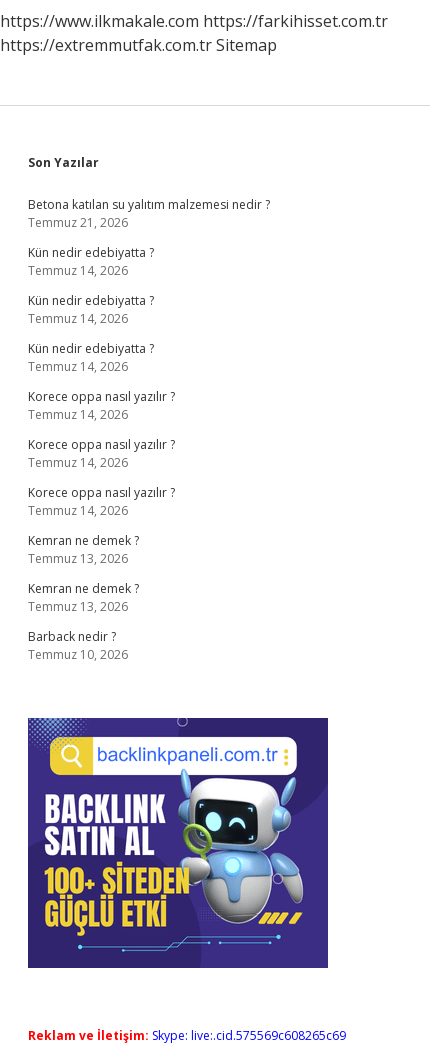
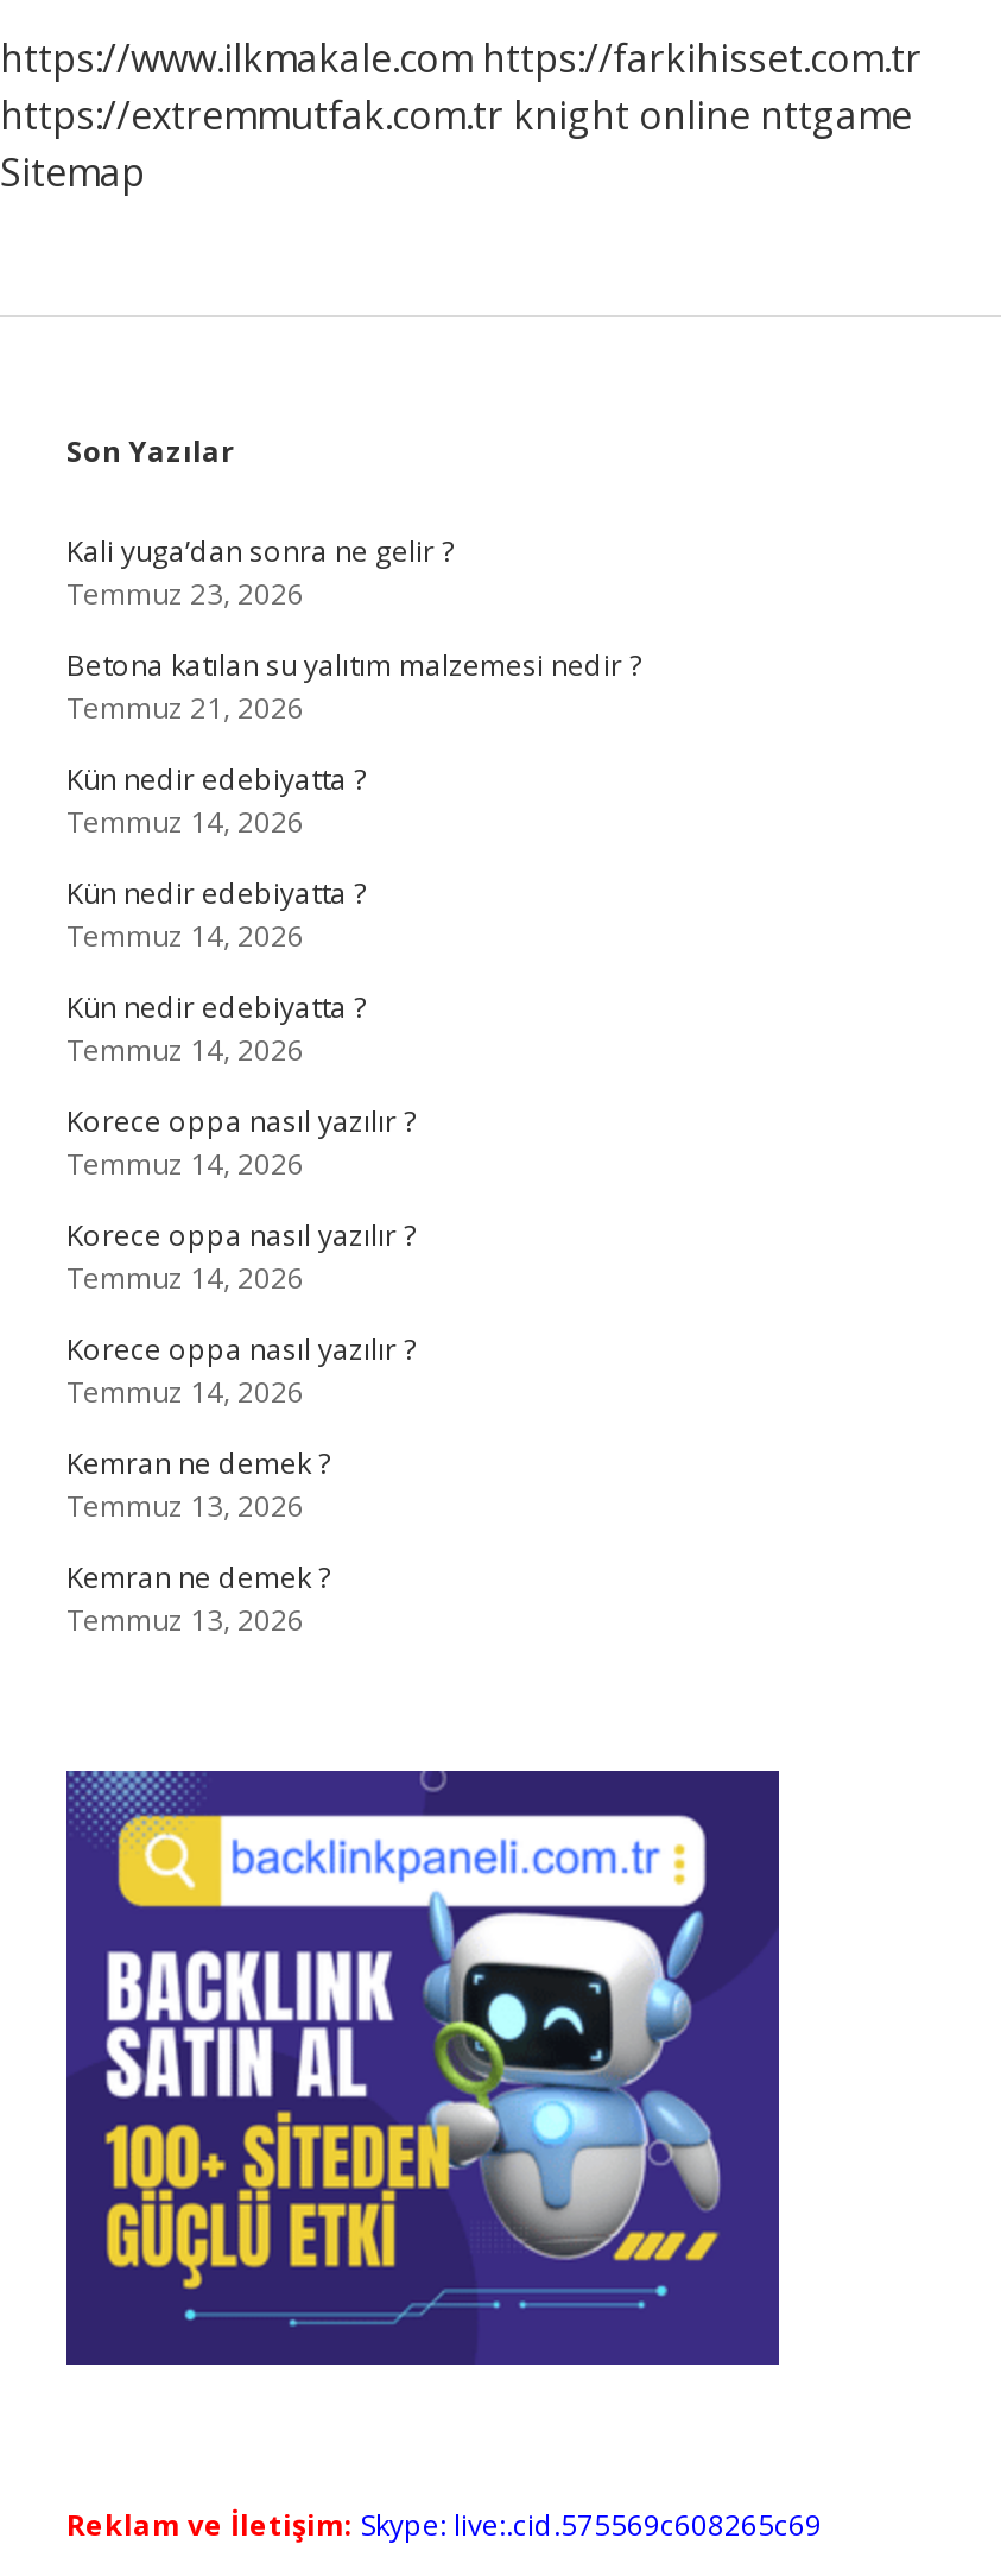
[0,34,277,56] https://extremmutfak.com.tr Sitemap -> [0,89,912,198] https://extremmutfak.com.tr knight online nttgame | Sitemap
none -> [66,531,454,614] Kali yuga’dan sonra ne gelir ? | Temmuz 23, 2026
moved [28,196,270,615] -> [66,645,641,1640]: Betona katılan su yalıtım malzemesi nedir ? | Temmuz 21, 2026 | Kün nedir edebiyatta ? | ... | Kemran ne demek ? | Temmuz 13, 2026
[28,628,128,663] Barback nedir ? | Temmuz 10, 2026 -> none

